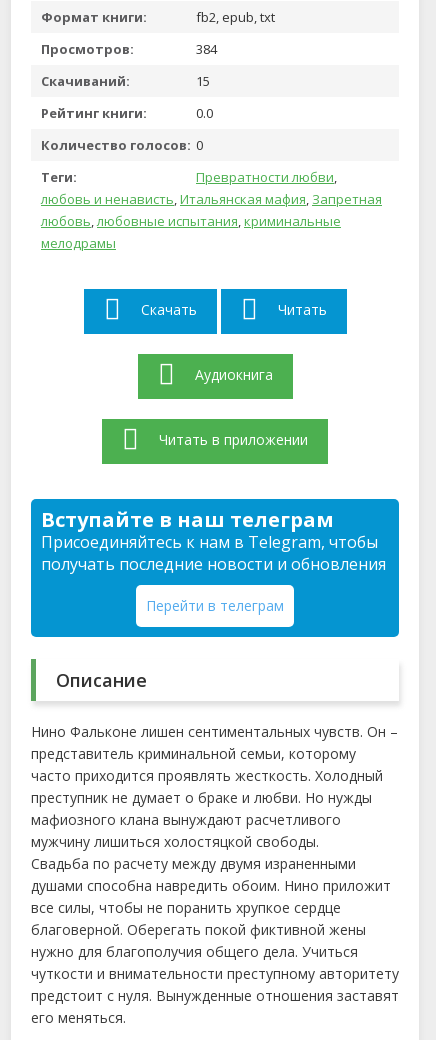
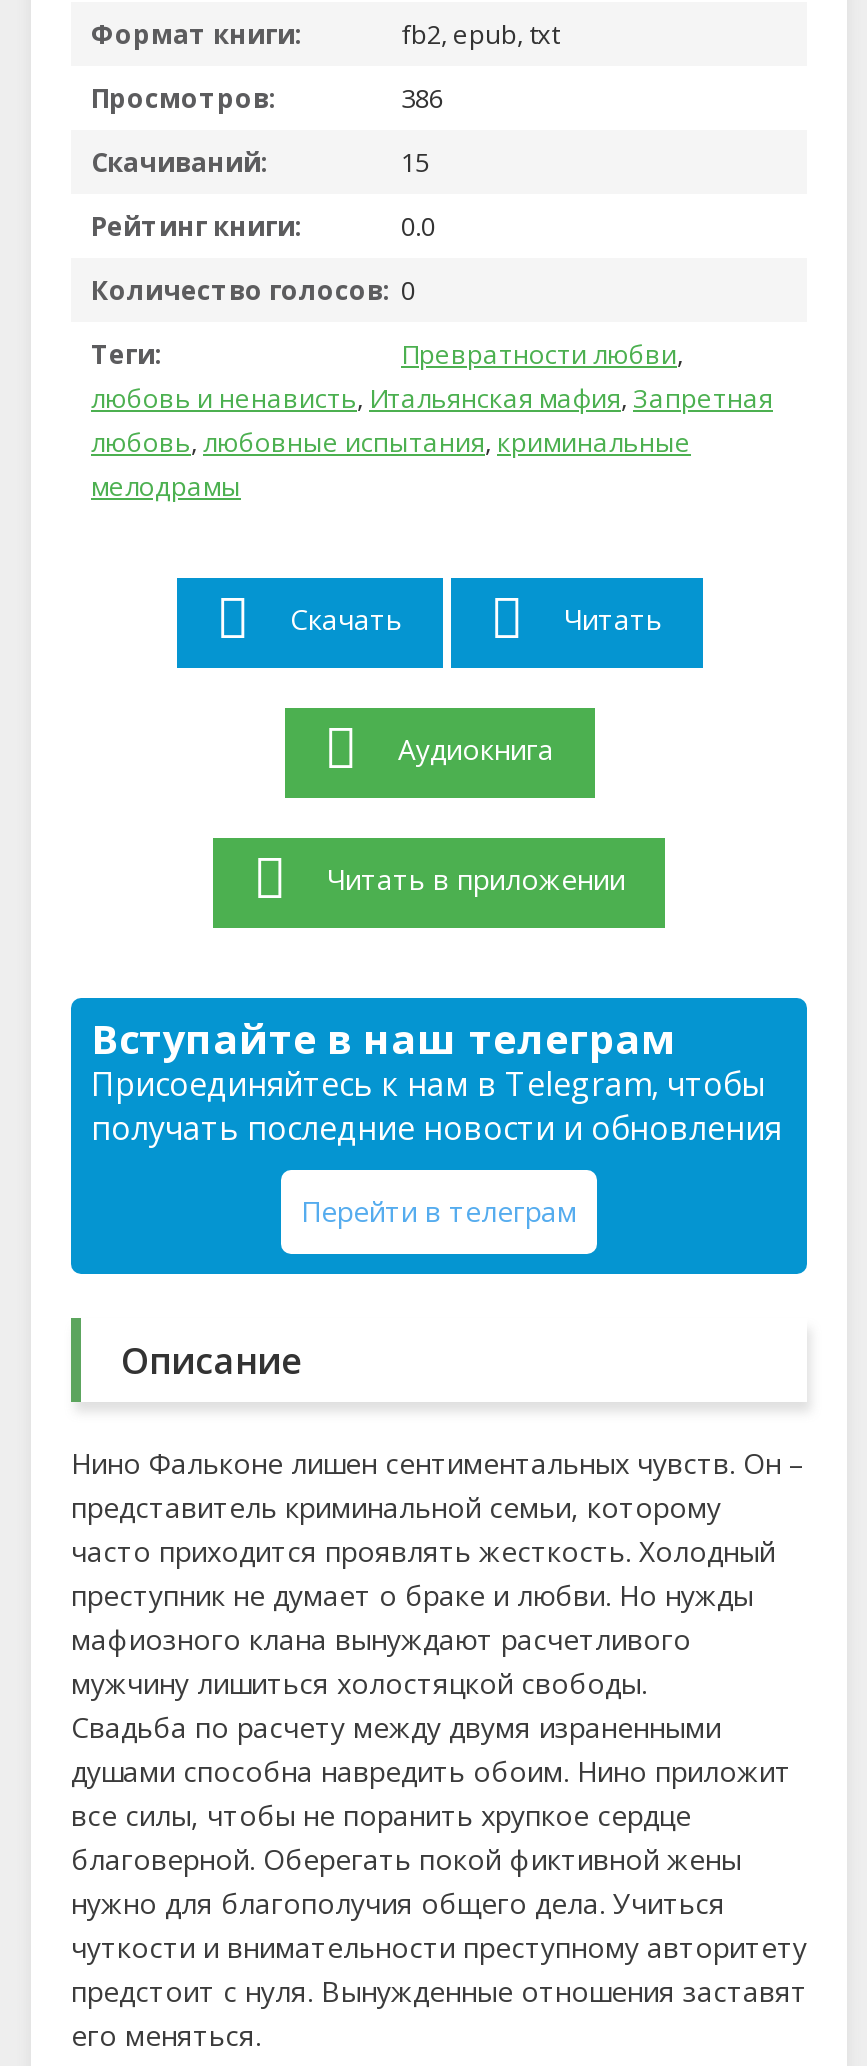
[196,40,217,58] 384 -> [401,80,443,116] 386

